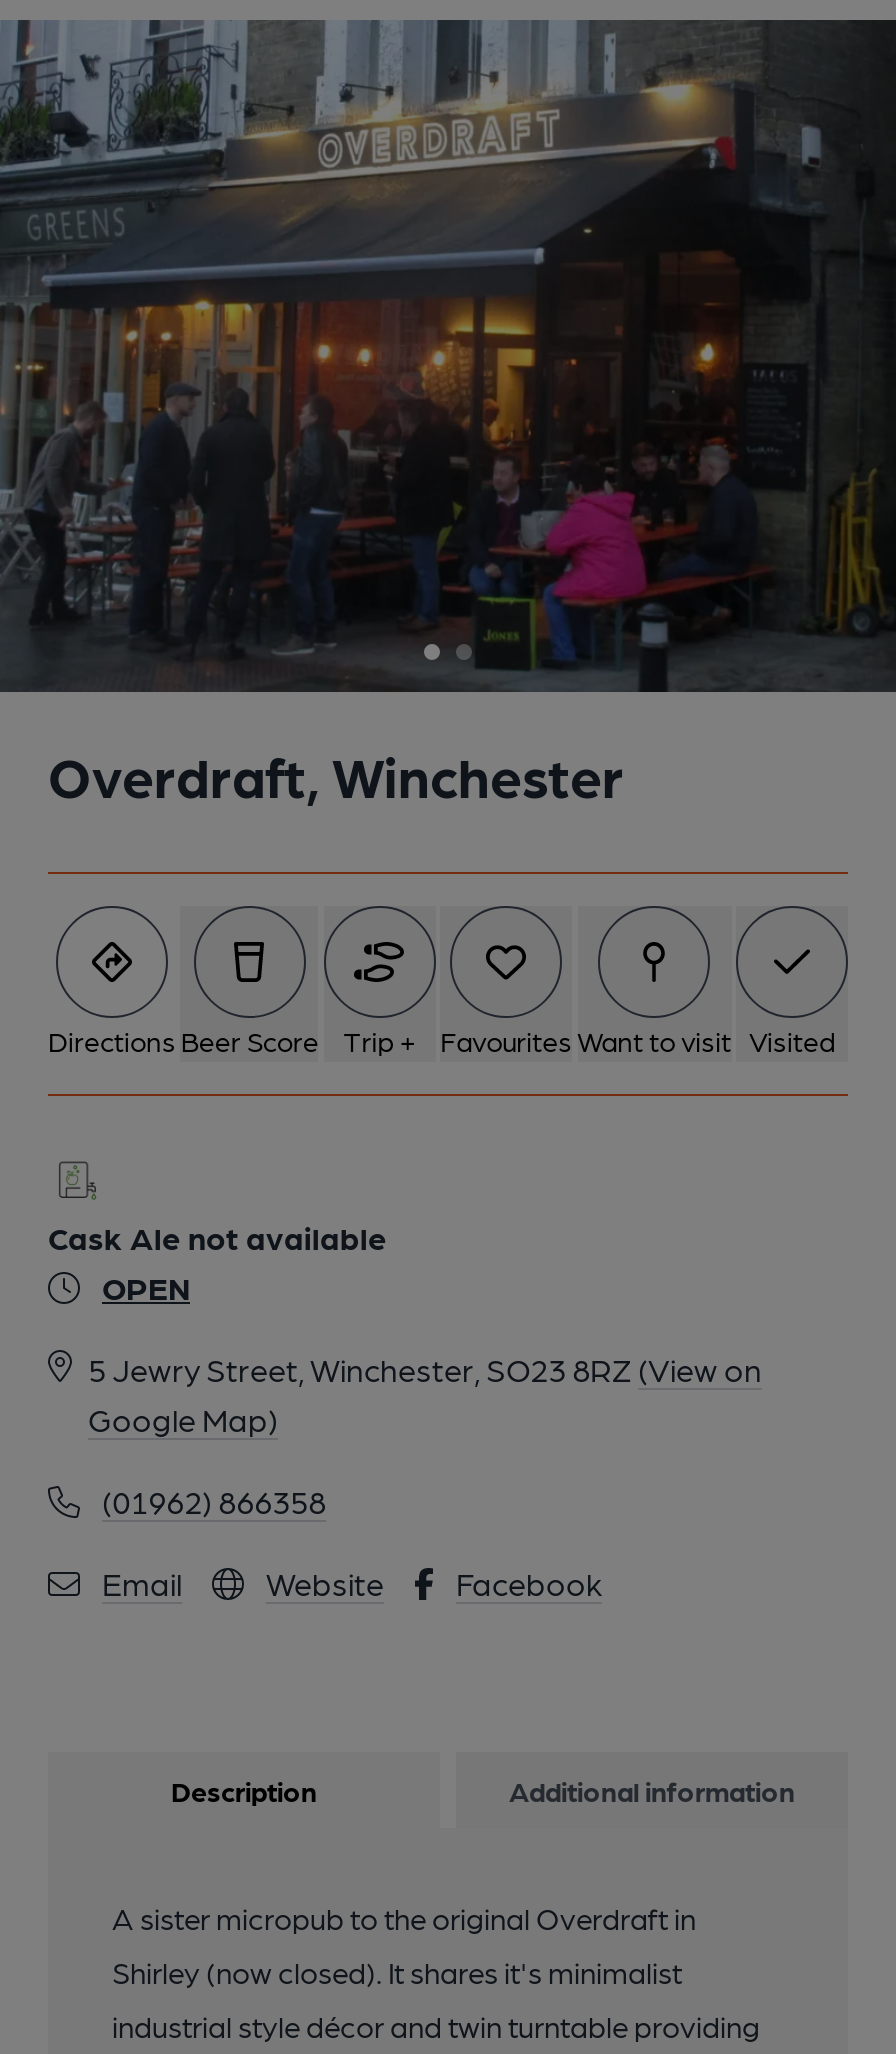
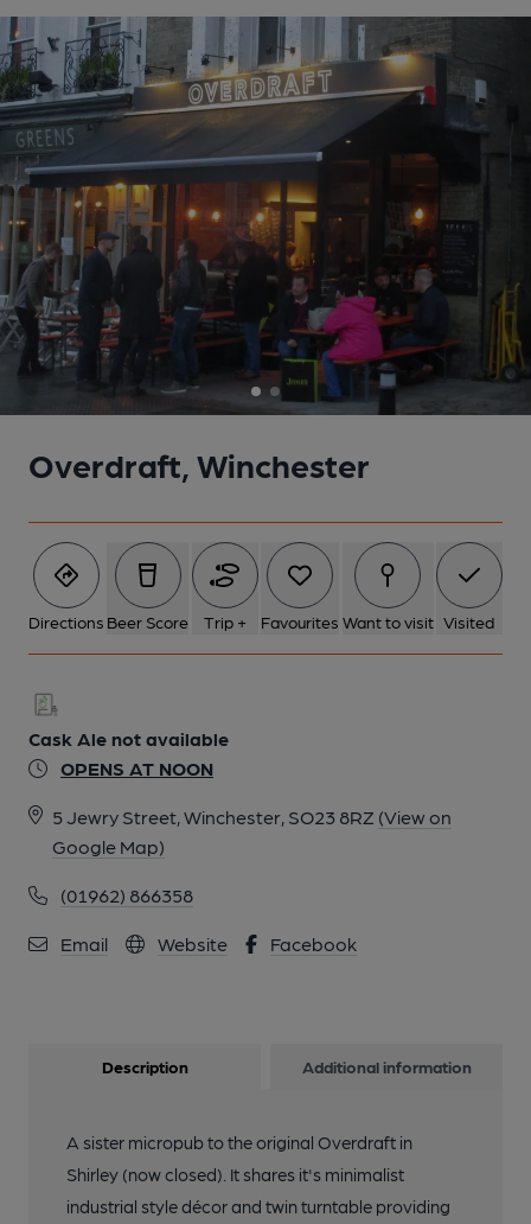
[102,1268,190,1306] OPEN -> [60,757,213,779] OPENS AT NOON

